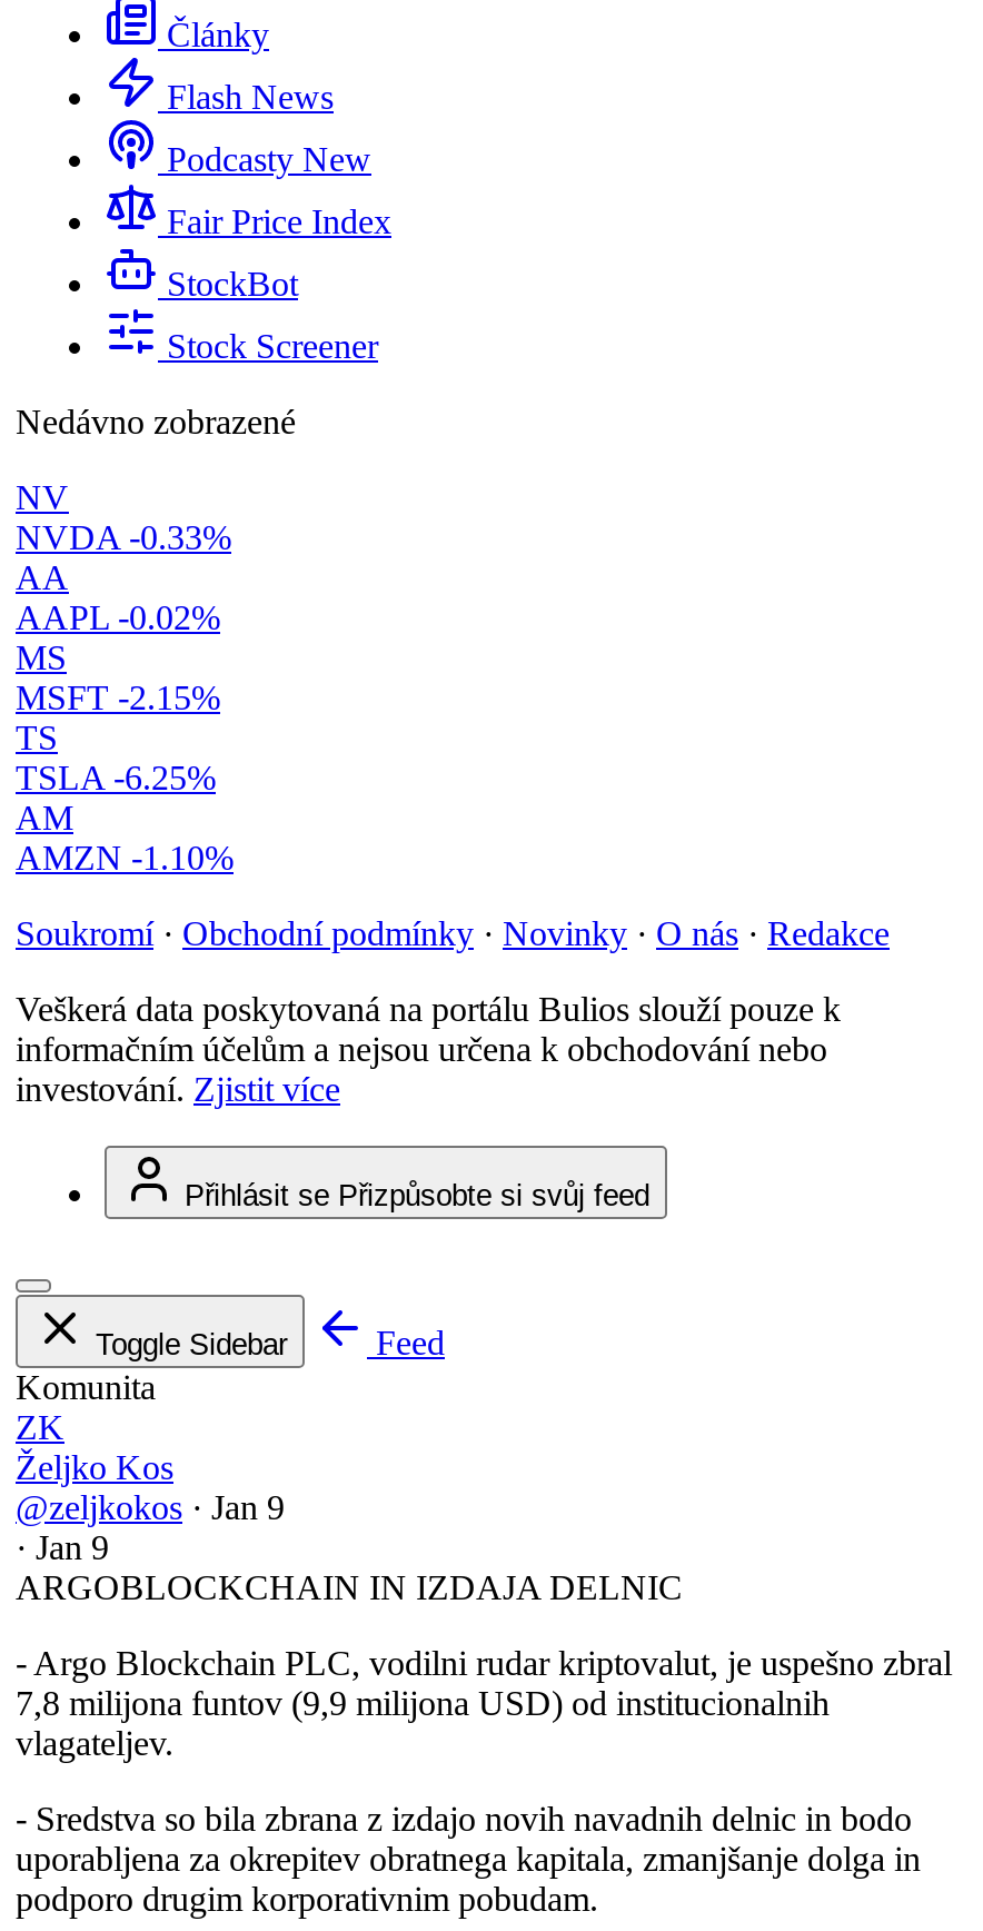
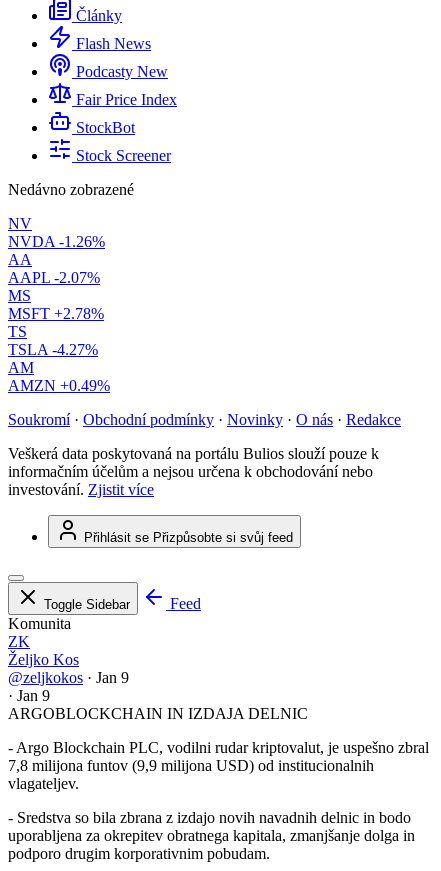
[16,519,231,556] NVDA -0.33% -> [8,233,105,250] NVDA -1.26%
[16,599,220,636] AAPL -0.02% -> [8,269,100,286] AAPL -2.07%
[16,679,220,717] MSFT -2.15% -> [8,305,104,322] MSFT +2.78%
[16,759,216,797] TSLA -6.25% -> [8,341,98,358] TSLA -4.27%
[16,839,234,877] AMZN -1.10% -> [8,377,110,394] AMZN +0.49%

